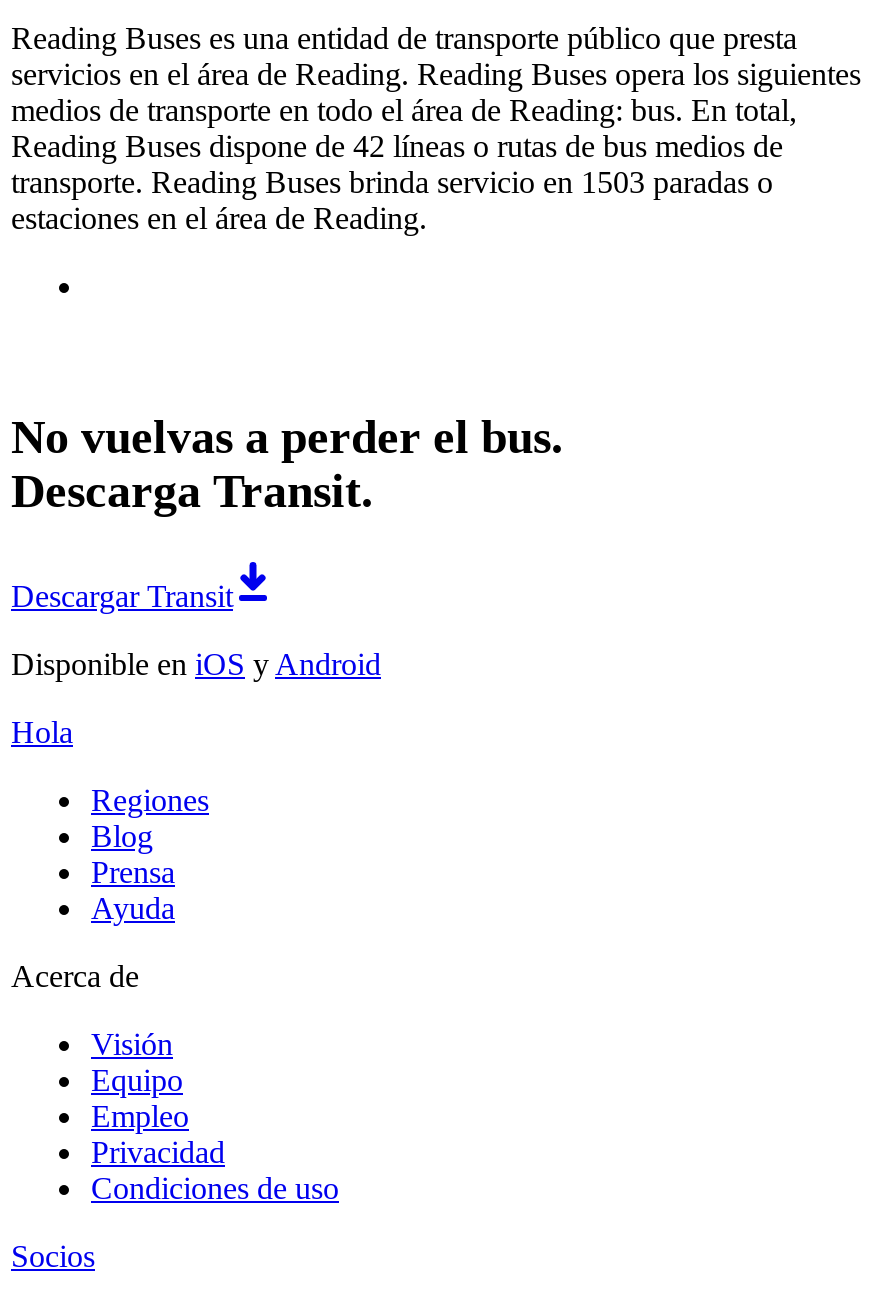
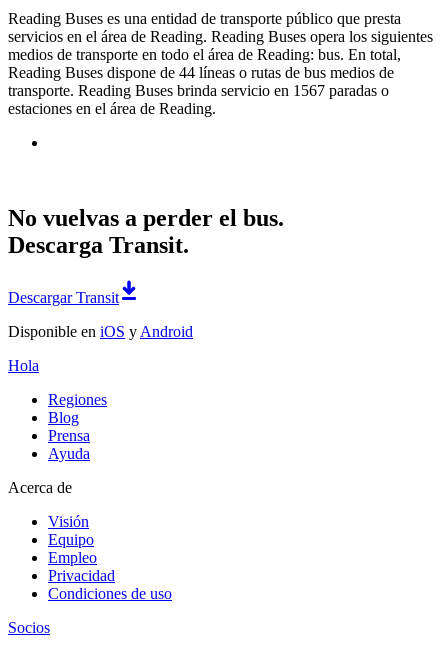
[11,128,783,162] Reading Buses dispone de 42 líneas o rutas de bus medios de -> [8,63,394,80] Reading Buses dispone de 44 líneas o rutas de bus medios de
[11,164,773,198] transporte. Reading Buses brinda servicio en 1503 paradas o -> [8,81,389,98] transporte. Reading Buses brinda servicio en 1567 paradas o

